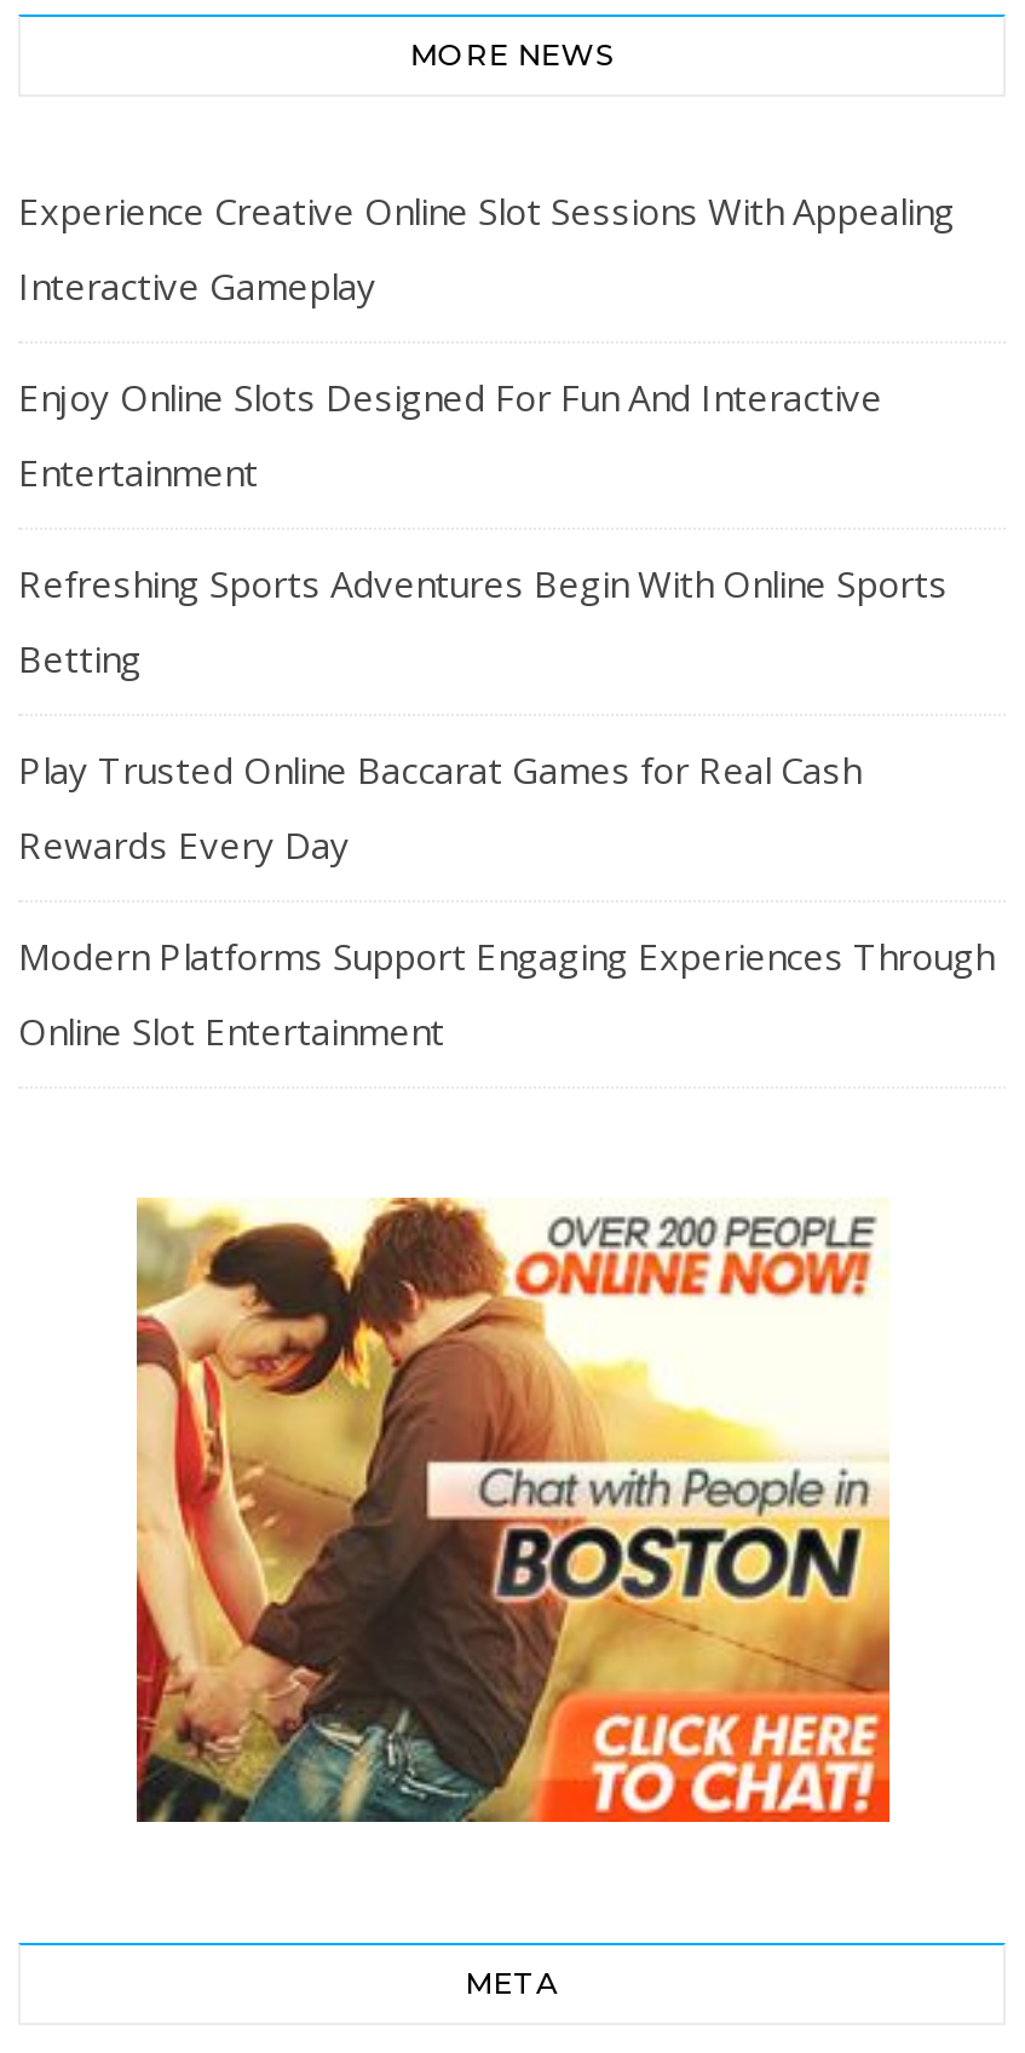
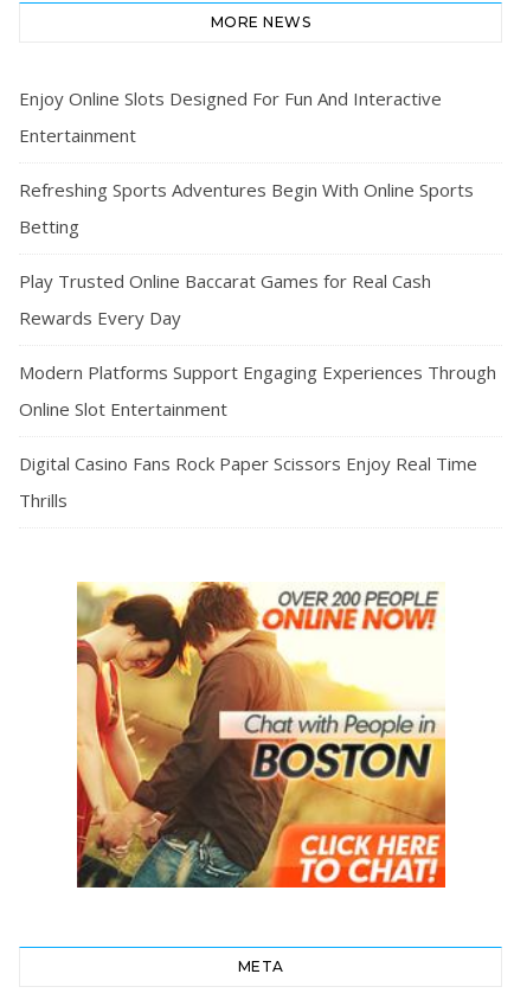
[18,186,955,310] Experience Creative Online Slot Sessions With Appealing | Interactive Gameplay -> none
moved [18,373,994,1055] -> [19,86,496,421]: Enjoy Online Slots Designed For Fun And Interactive | Entertainment | Refreshing Sports Adventures Begin With Online Sports | Betting | Play Trusted Online Baccarat Games for Real Cash | Rewards Every Day | Modern Platforms Support Engaging Experiences Through | Online Slot Entertainment
none -> [19,451,477,512] Digital Casino Fans Rock Paper Scissors Enjoy Real Time | Thrills

